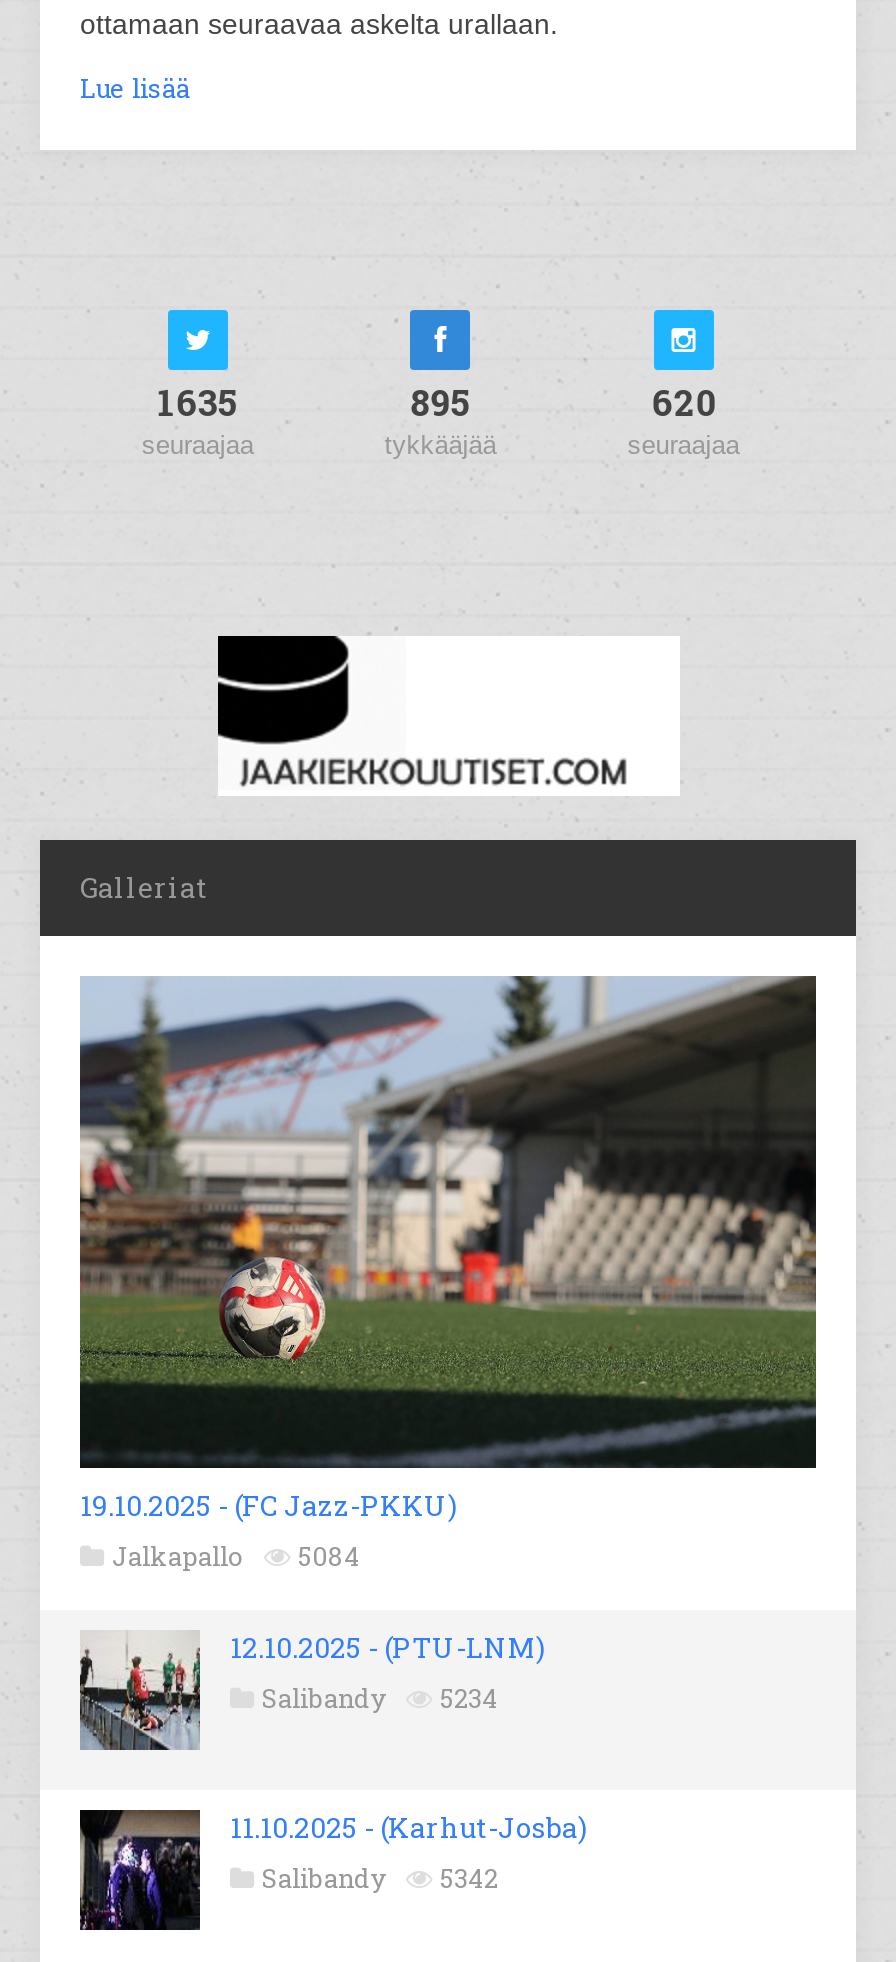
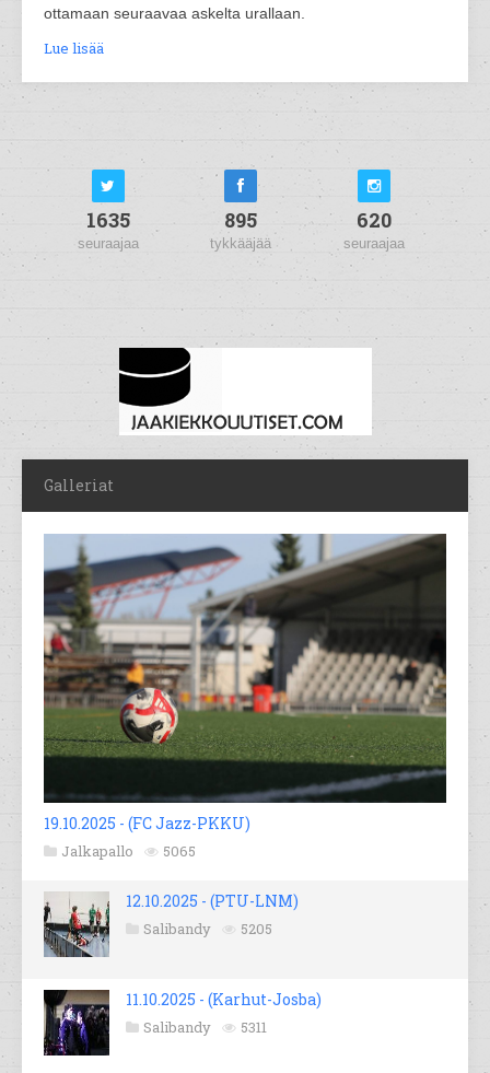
[112,1537,360,1573] Jalkapallo 5084 -> [61,841,196,860] Jalkapallo 5065
[262,1679,498,1715] Salibandy 5234 -> [143,918,272,938] Salibandy 5205
[262,1859,498,1895] Salibandy 5342 -> [143,1017,267,1037] Salibandy 5311

